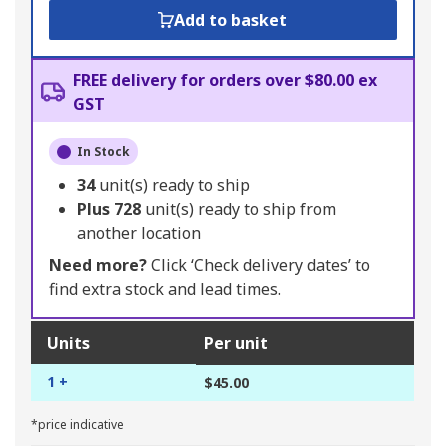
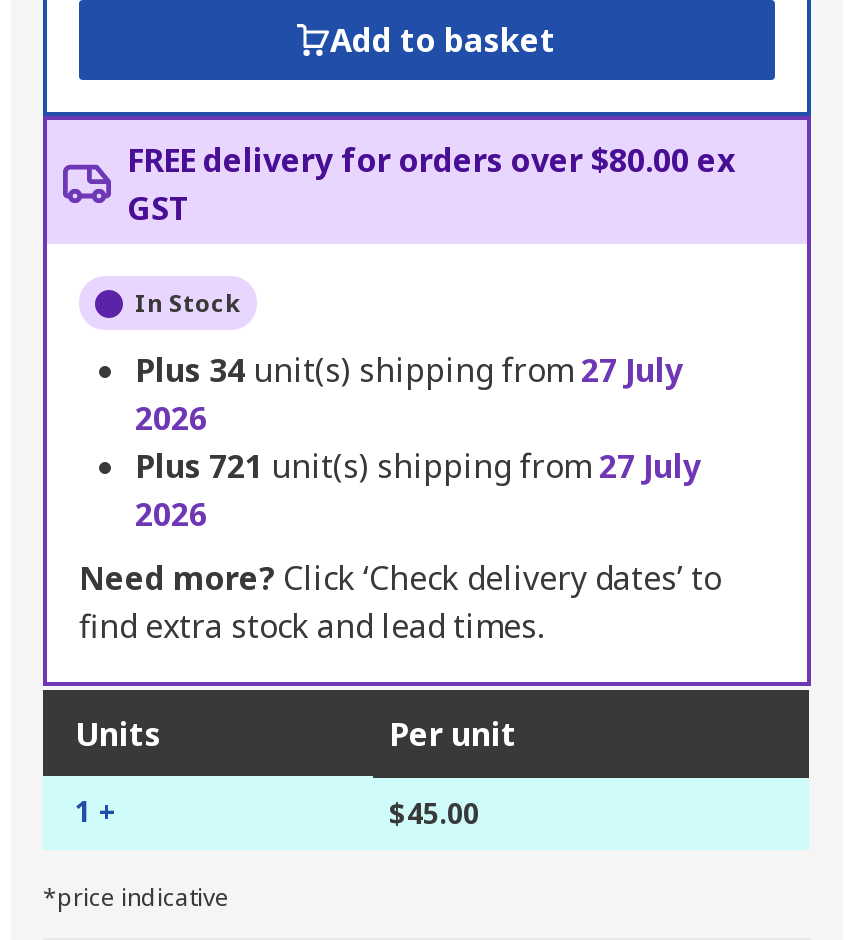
[77,174,336,244] 34 unit(s) ready to ship | Plus 728 unit(s) ready to ship from | another location -> [135,349,701,537] Plus 34 unit(s) shipping from 27 July | 2026 | Plus 721 unit(s) shipping from 27 July | 2026

